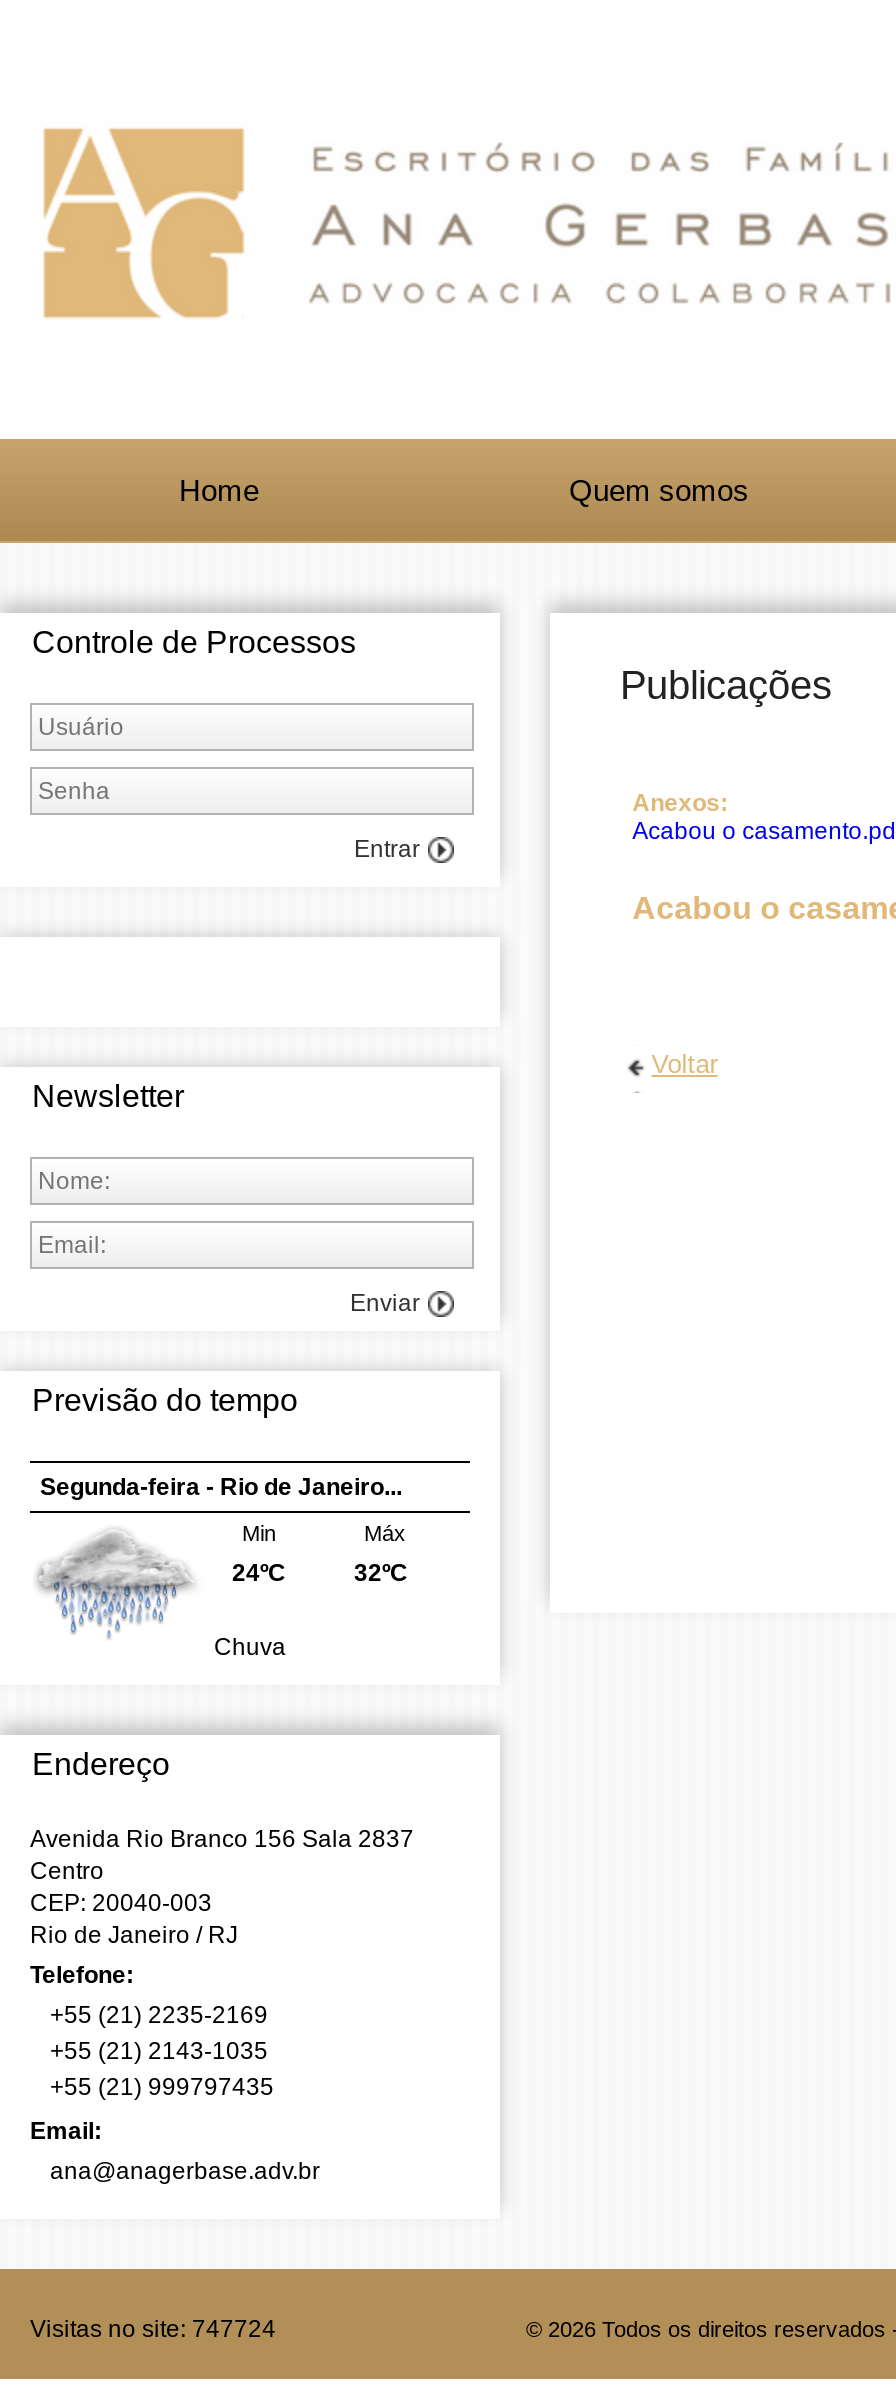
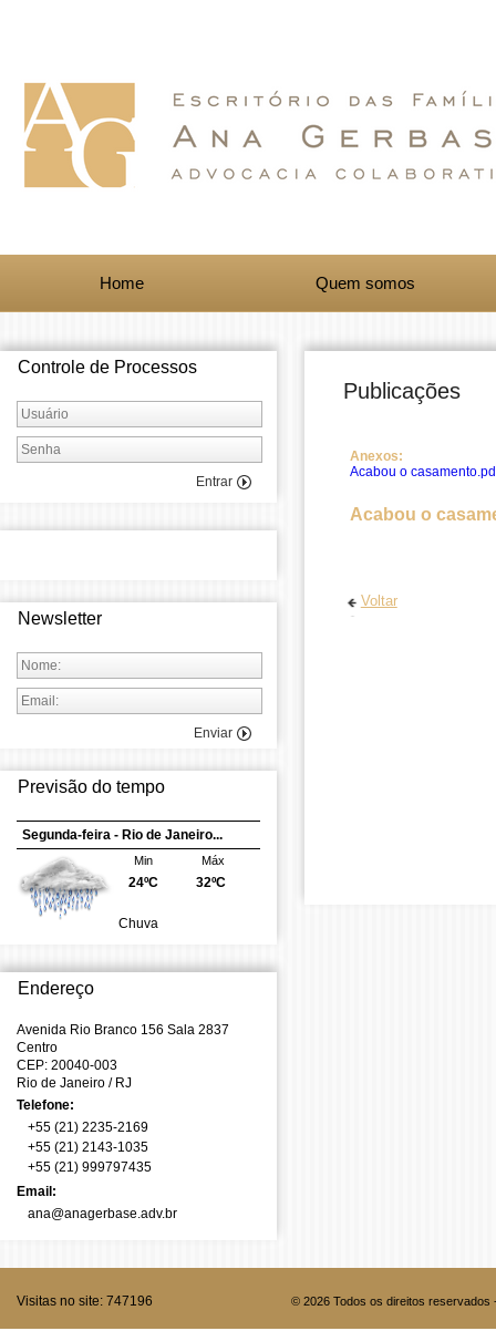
[30,2315,276,2343] Visitas no site: 747724 -> [17,1293,153,1309] Visitas no site: 747196

